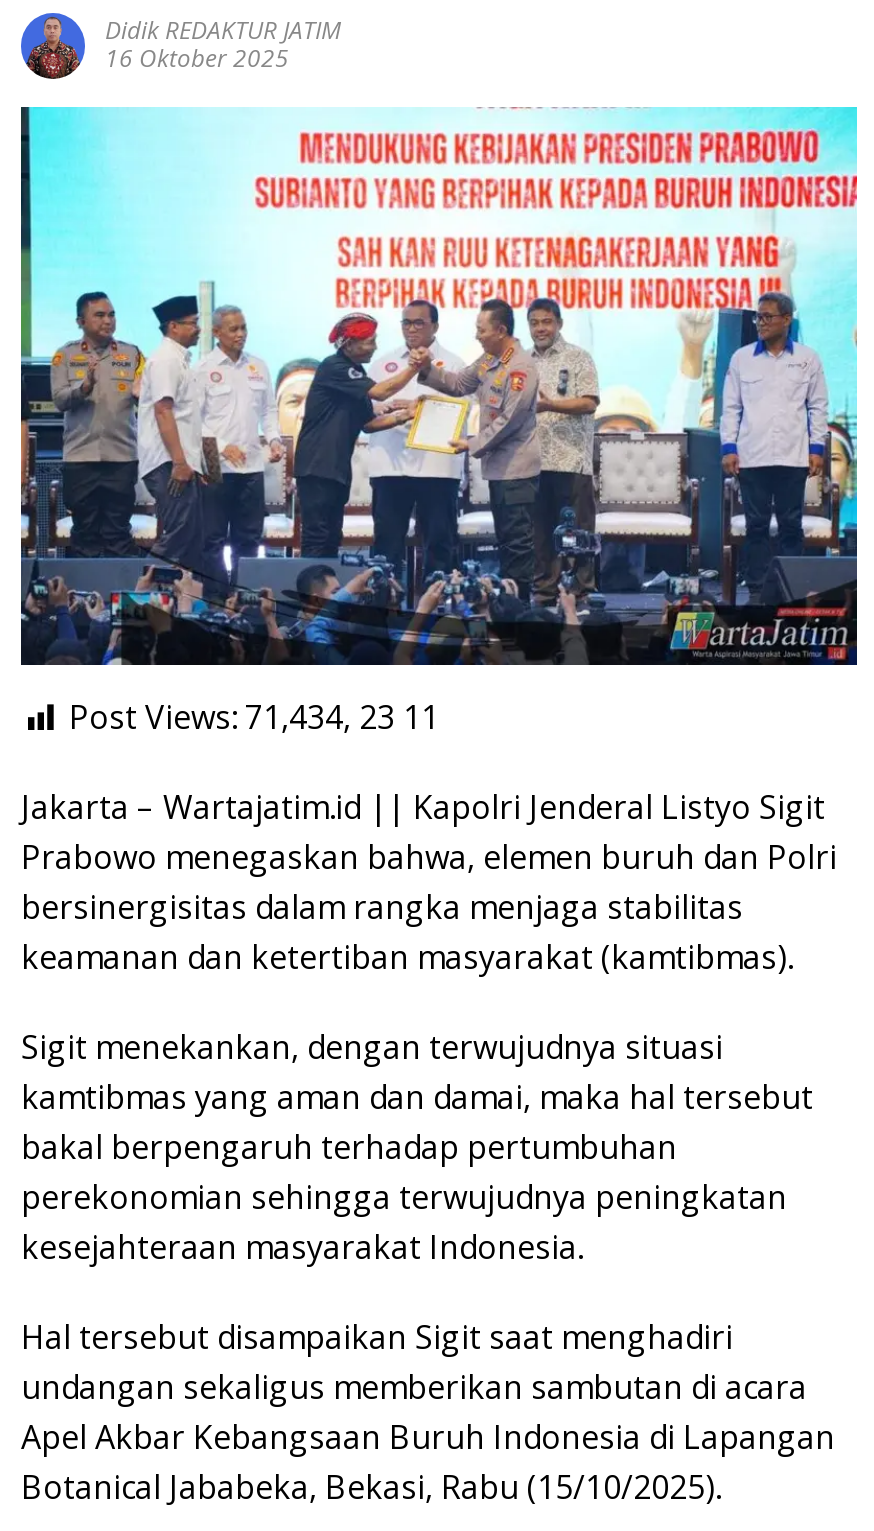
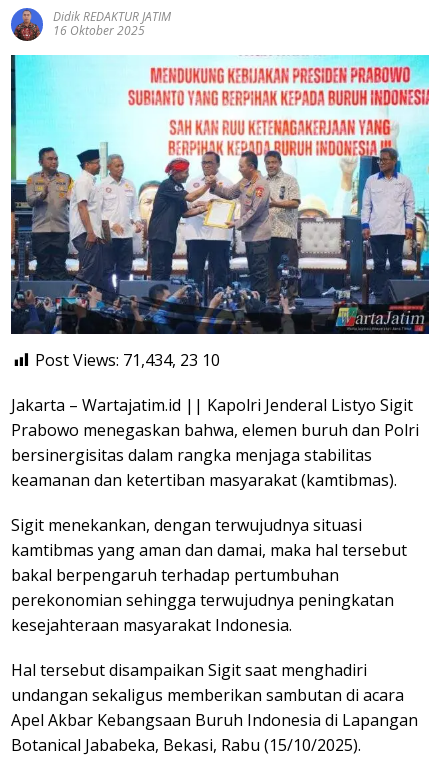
[69,695,439,739] Post Views: 71,434, 23 11 -> [35,349,220,371] Post Views: 71,434, 23 10

